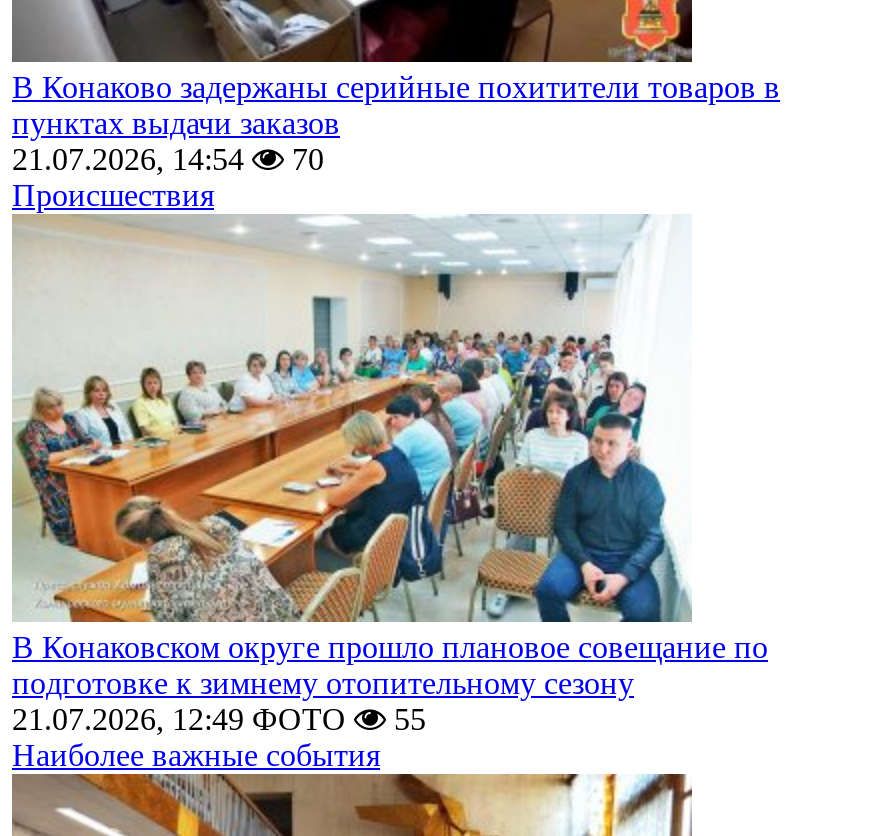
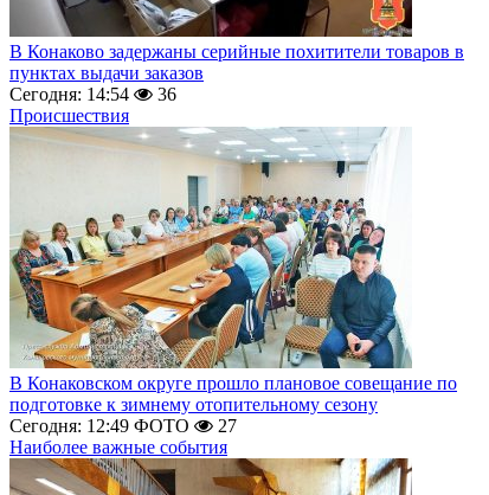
[12,142,324,176] 21.07.2026, 14:54 | 70 -> [9,84,176,104] Сегодня: 14:54 | 36
[12,702,354,736] 21.07.2026, 12:49 ФОТО -> [9,416,194,436] Сегодня: 12:49 ФОТО
[386,702,426,736] 55 -> [213,416,237,436] 27

